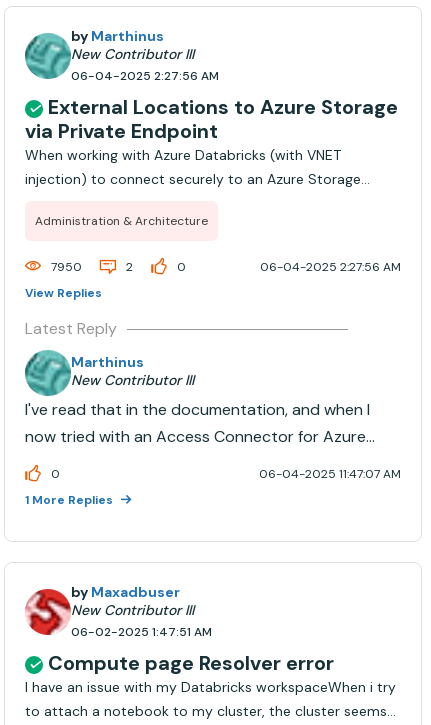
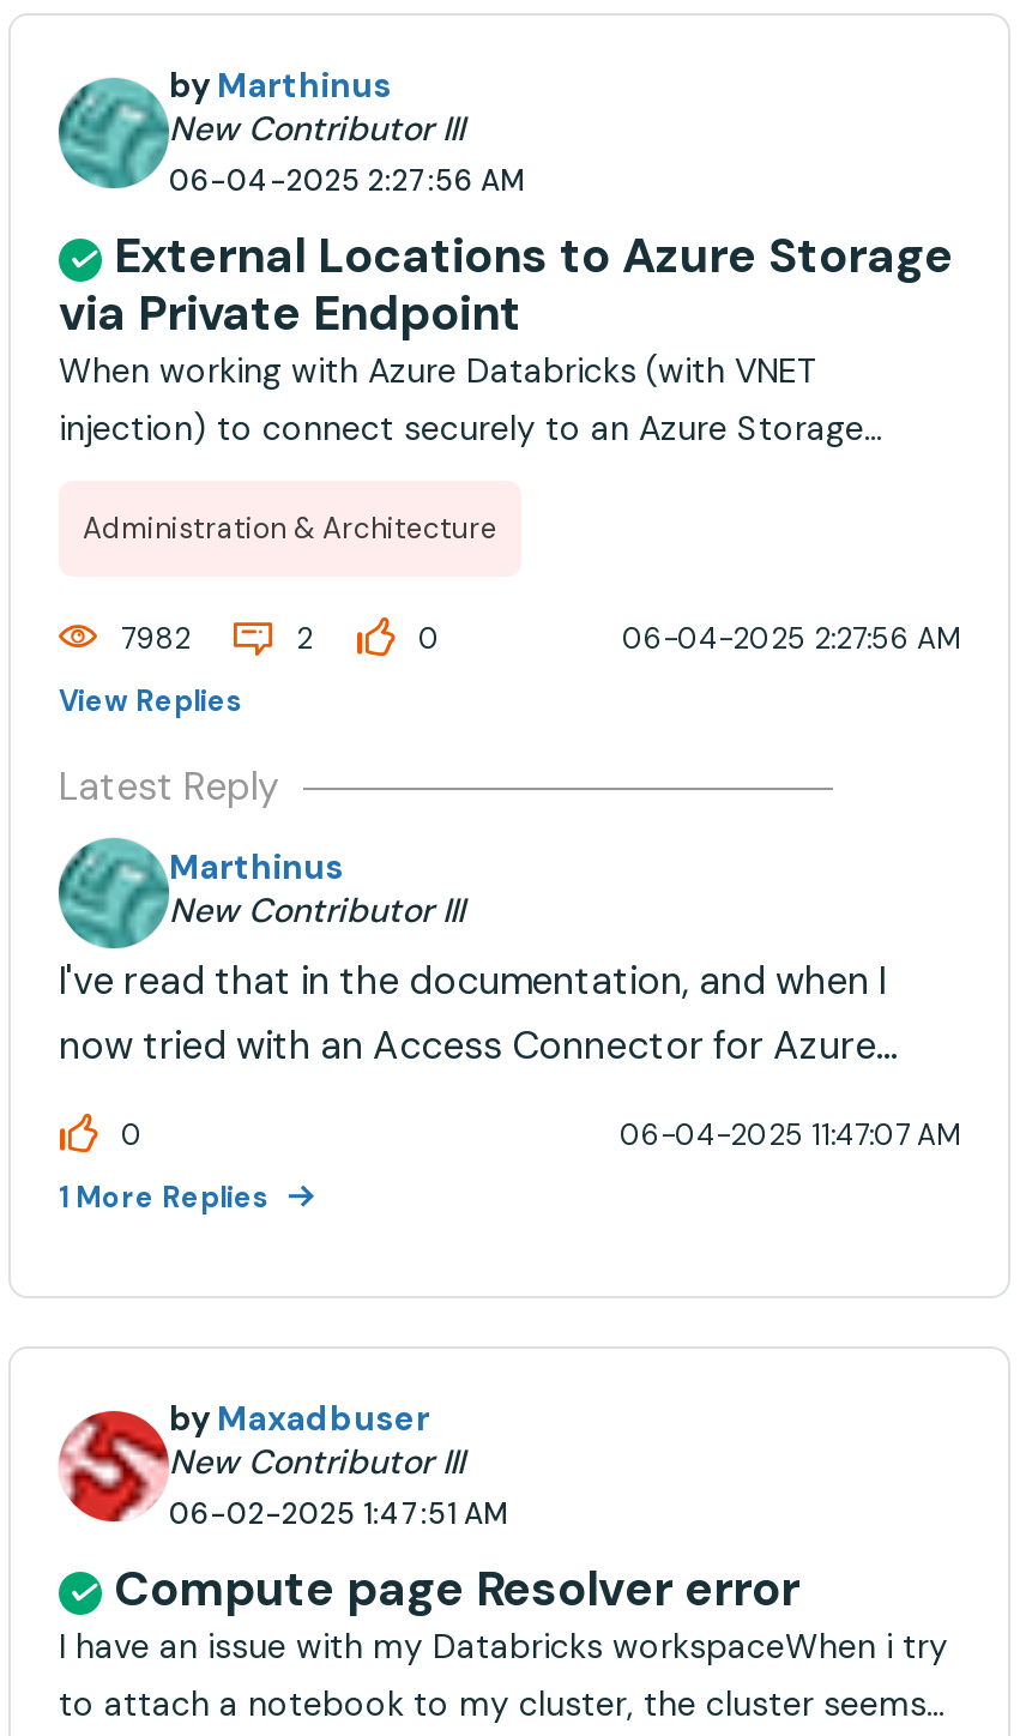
[51,258,82,274] 7950 -> [121,619,191,657] 7982

